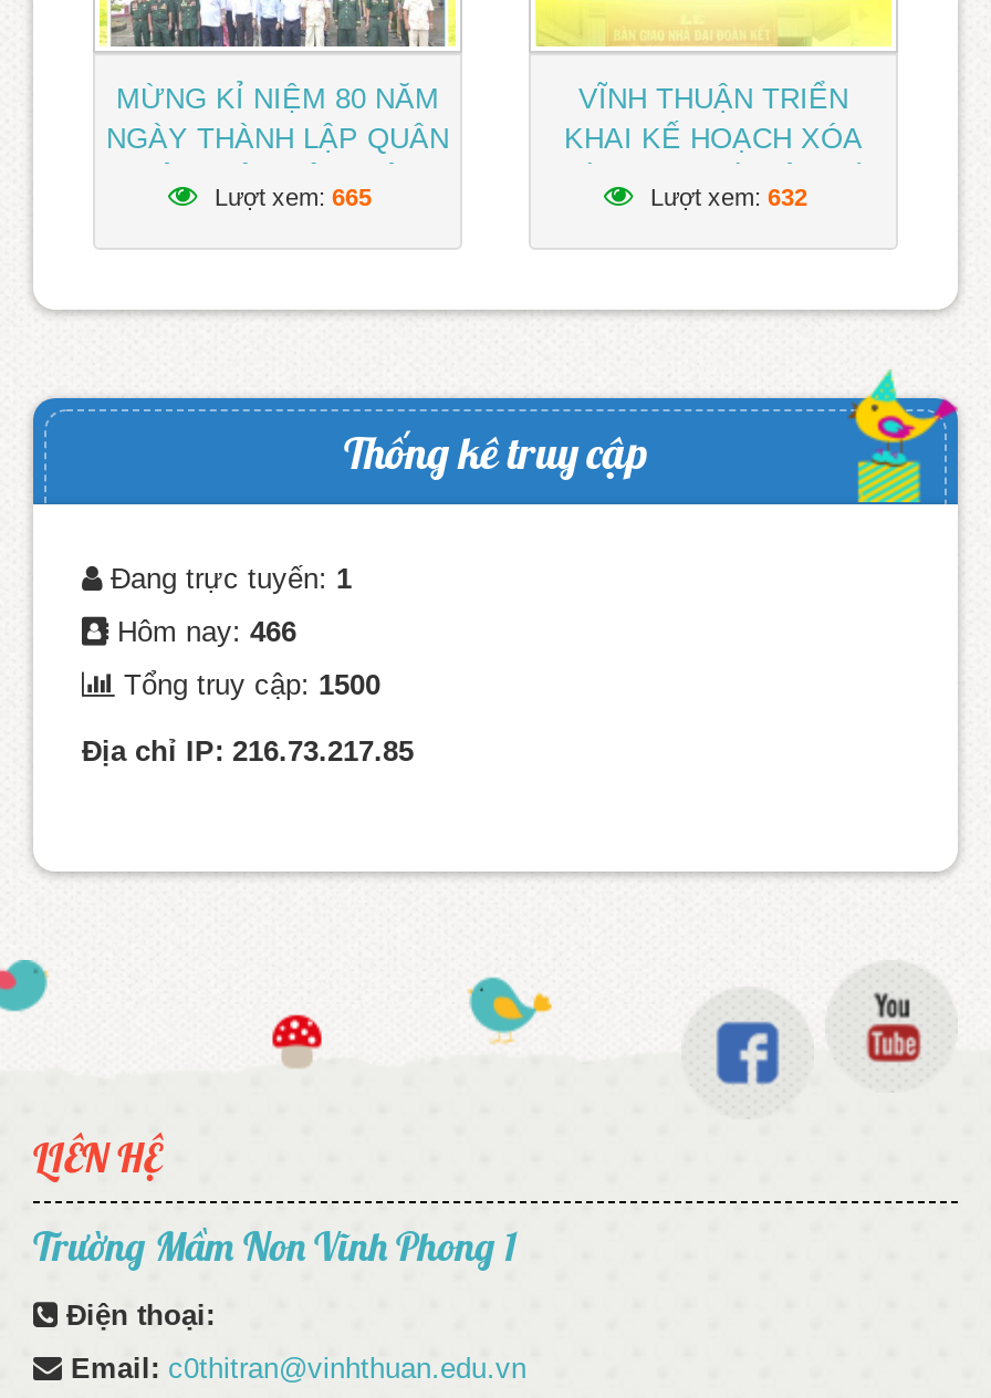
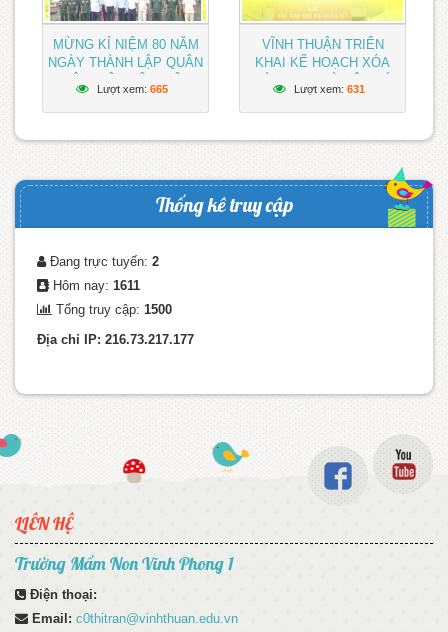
[644,183,807,209] Lượt xem: 632 -> [291,83,365,95] Lượt xem: 631
[102,561,352,594] Đang trực tuyến: 1 -> [46,254,159,269] Đang trực tuyến: 2
[108,614,296,647] Hôm nay: 466 -> [49,278,140,293] Hôm nay: 1611
[82,734,414,767] Địa chỉ IP: 216.73.217.85 -> [37,332,194,347] Địa chỉ IP: 216.73.217.177

